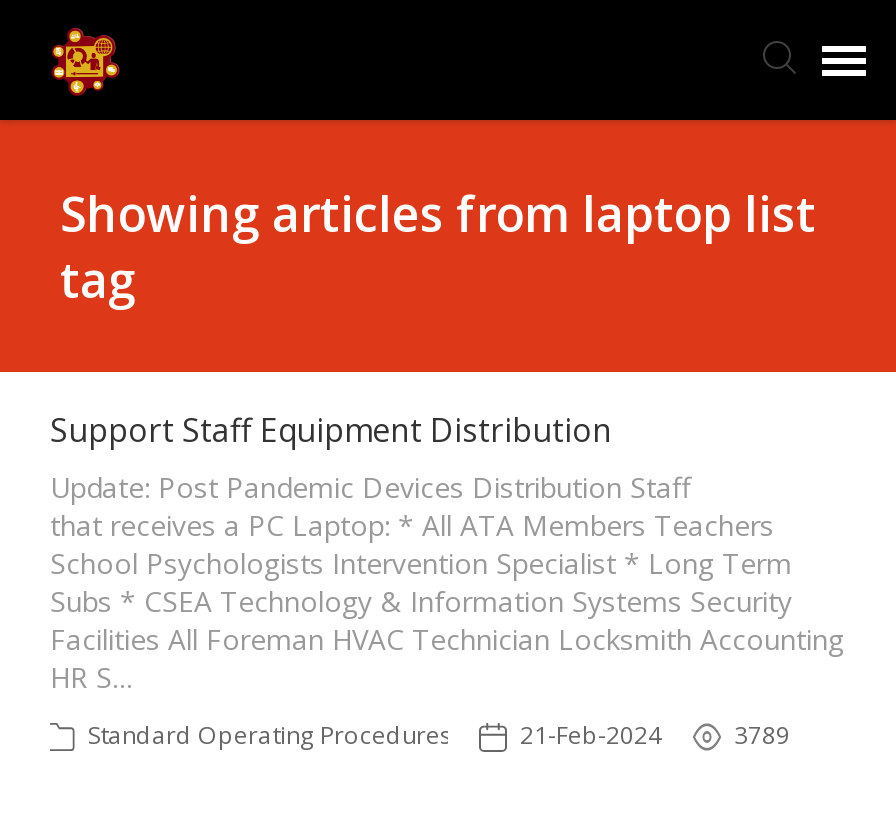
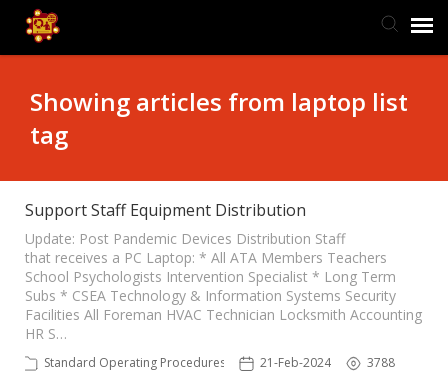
[734,718,790,752] 3789 -> [367,354,395,371] 3788

